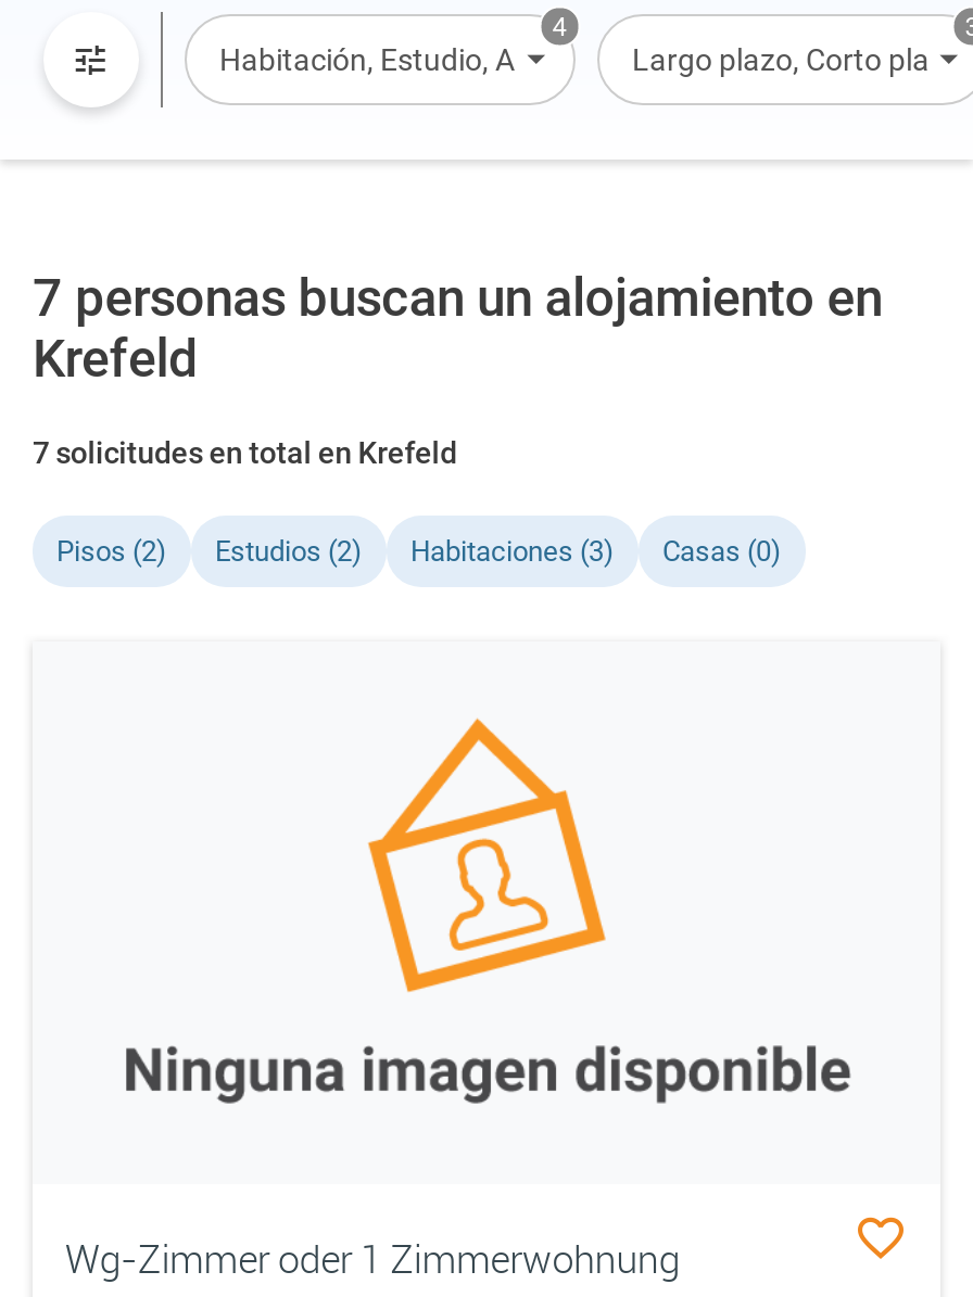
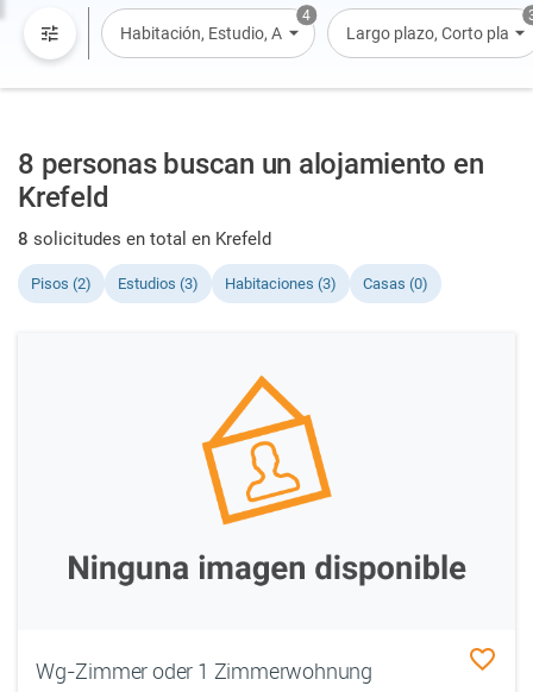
[33,268,882,329] 7 personas buscan un alojamiento en -> [18,147,483,181] 8 personas buscan un alojamiento en
[33,435,457,470] 7 solicitudes en total en Krefeld -> [18,228,271,250] 8 solicitudes en total en Krefeld
[56,535,782,568] Pisos (2) Estudios (2) Habitaciones (3) Casas (0) -> [31,275,428,292] Pisos (2) Estudios (3) Habitaciones (3) Casas (0)

